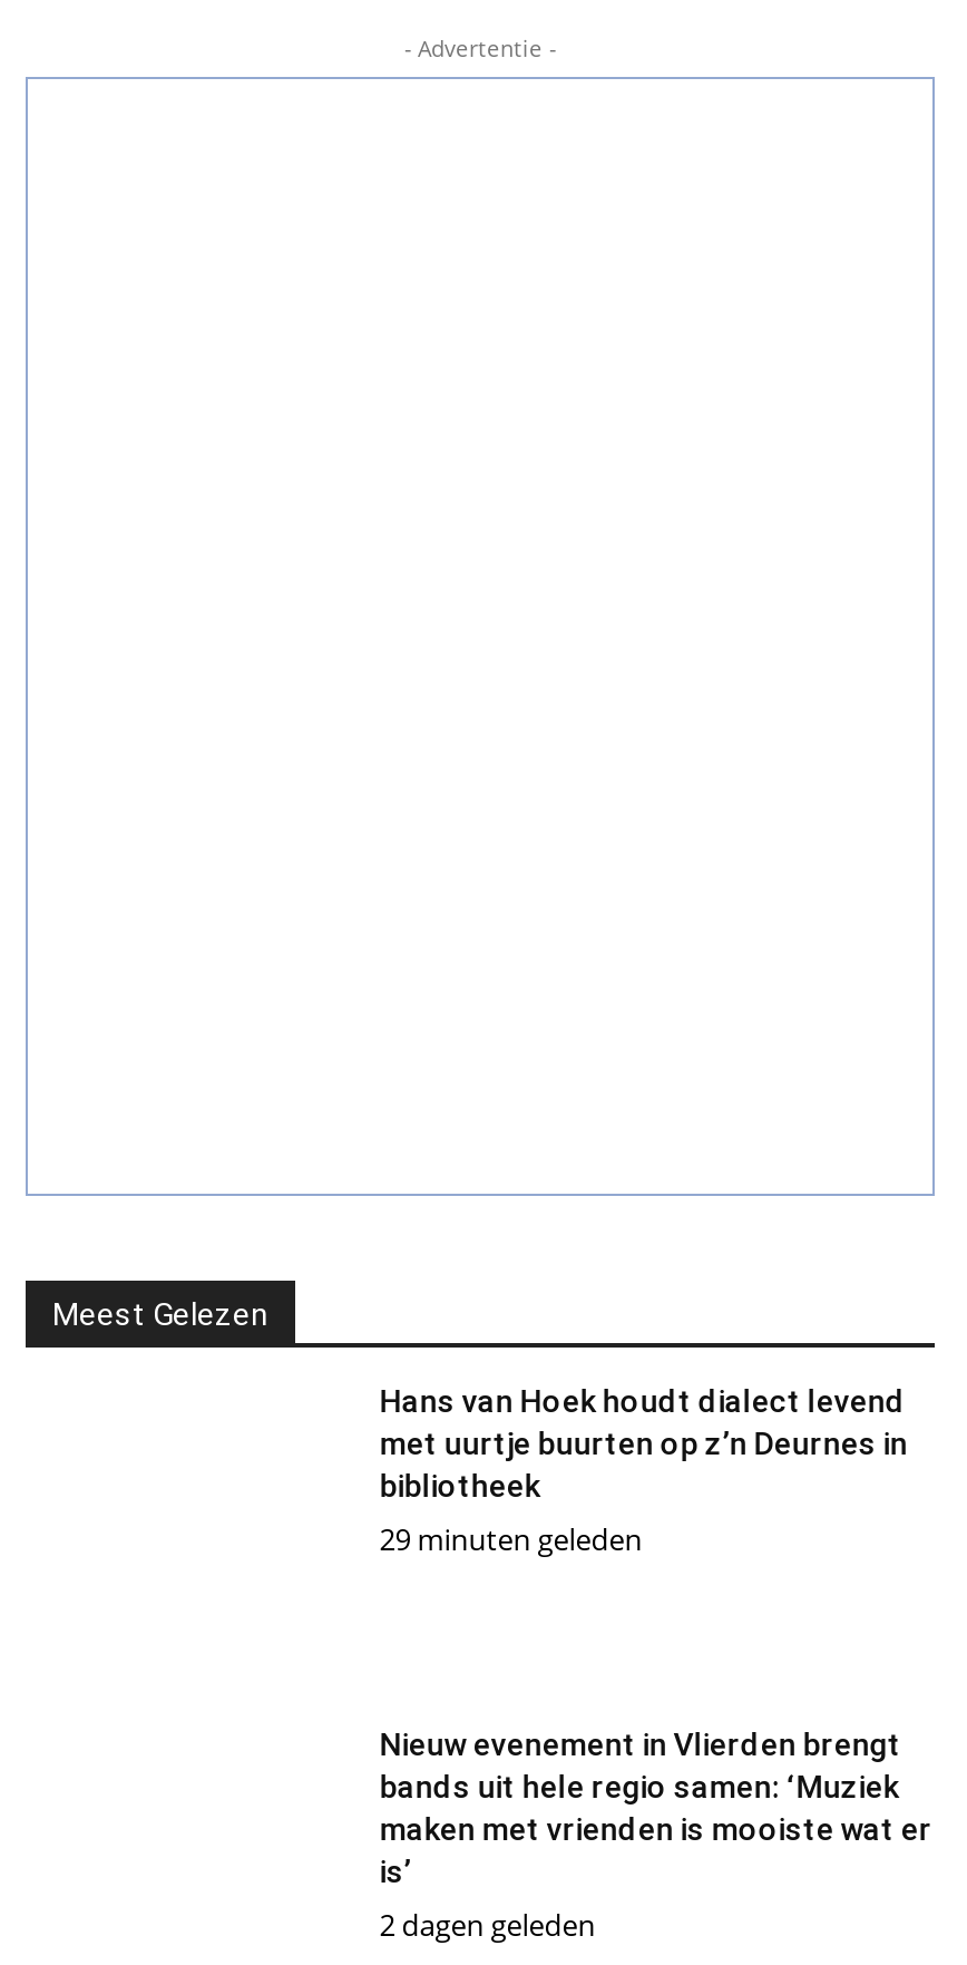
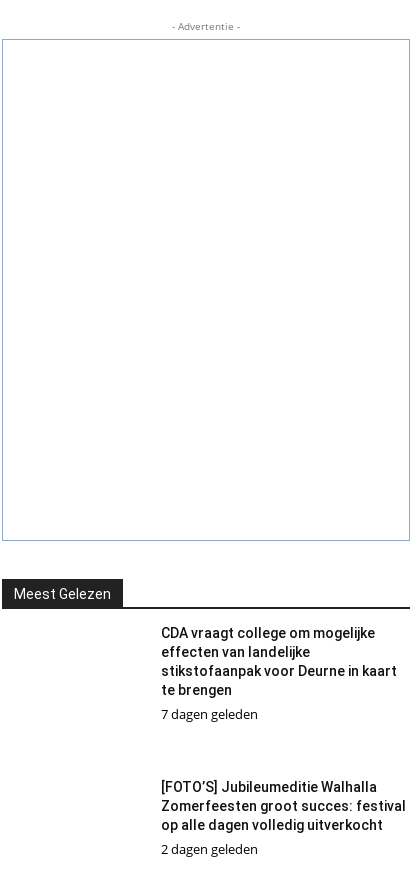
[379,1382,908,1558] Hans van Hoek houdt dialect levend | met uurtje buurten op z’n Deurnes in | bibliotheek | 29 minuten geleden -> [161,624,397,722] CDA vraagt college om mogelijke | effecten van landelijke | stikstofaanpak voor Deurne in kaart | te brengen | 7 dagen geleden
[379,1726,932,1889] Nieuw evenement in Vlierden brengt | bands uit hele regio samen: ‘Muziek | maken met vrienden is mooiste wat er | is’ -> [161,779,406,833] [FOTO’S] Jubileumeditie Walhalla | Zomerfeesten groot succes: festival | op alle dagen volledig uitverkocht

